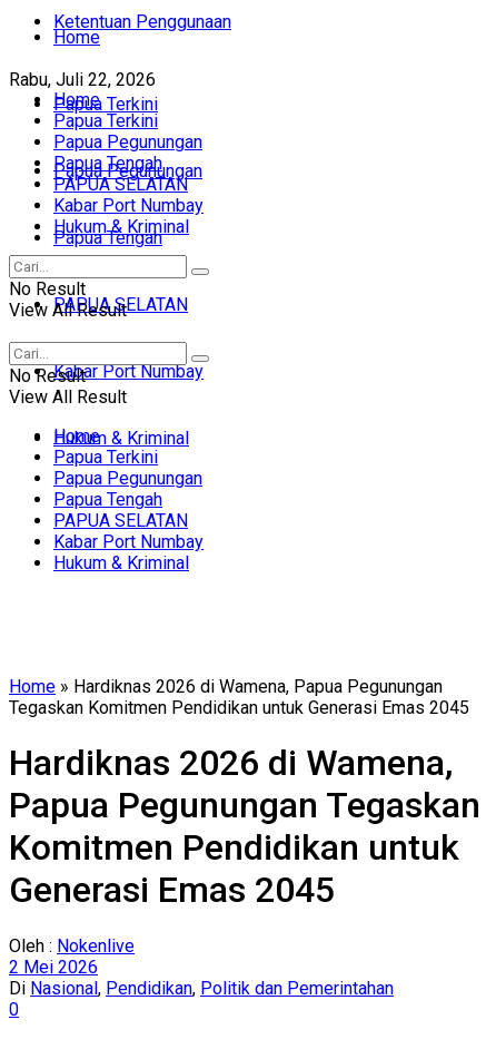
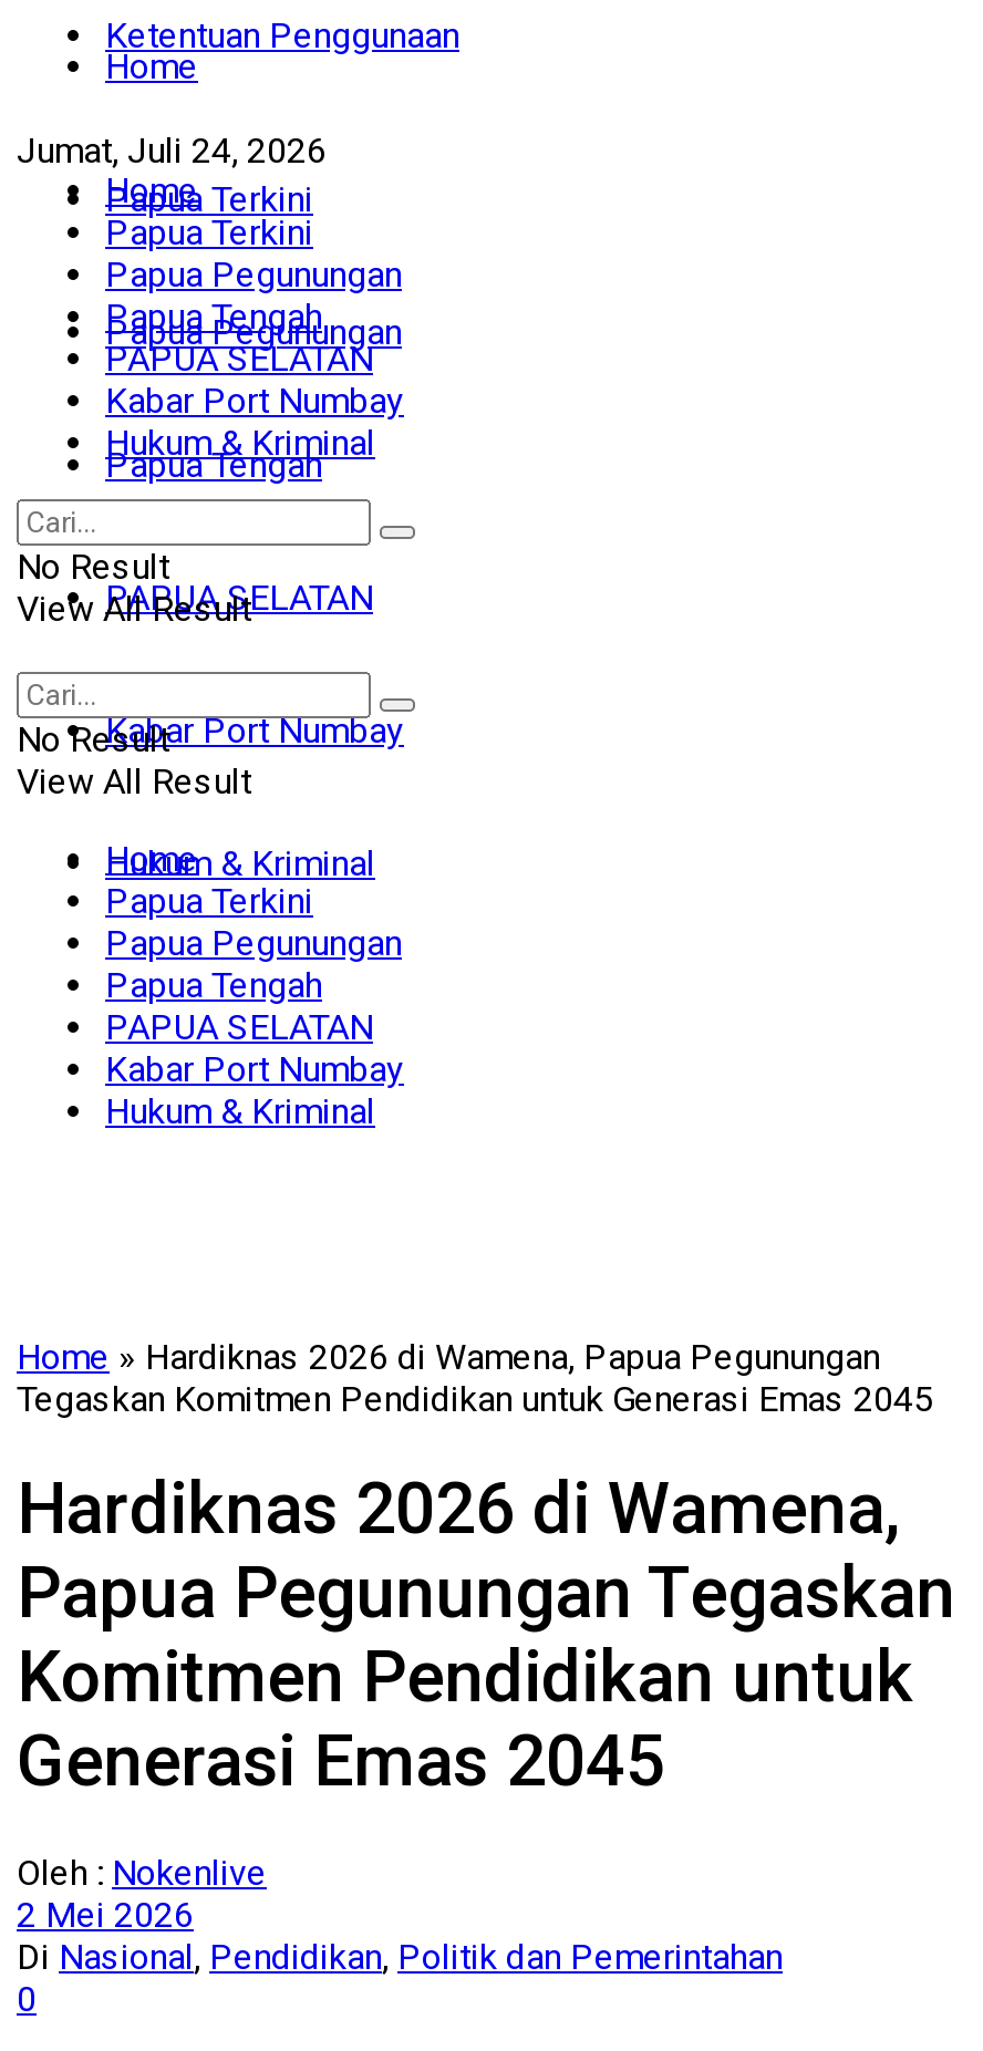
[9,69,156,90] Rabu, Juli 22, 2026 -> [17,130,327,172] Jumat, Juli 24, 2026

